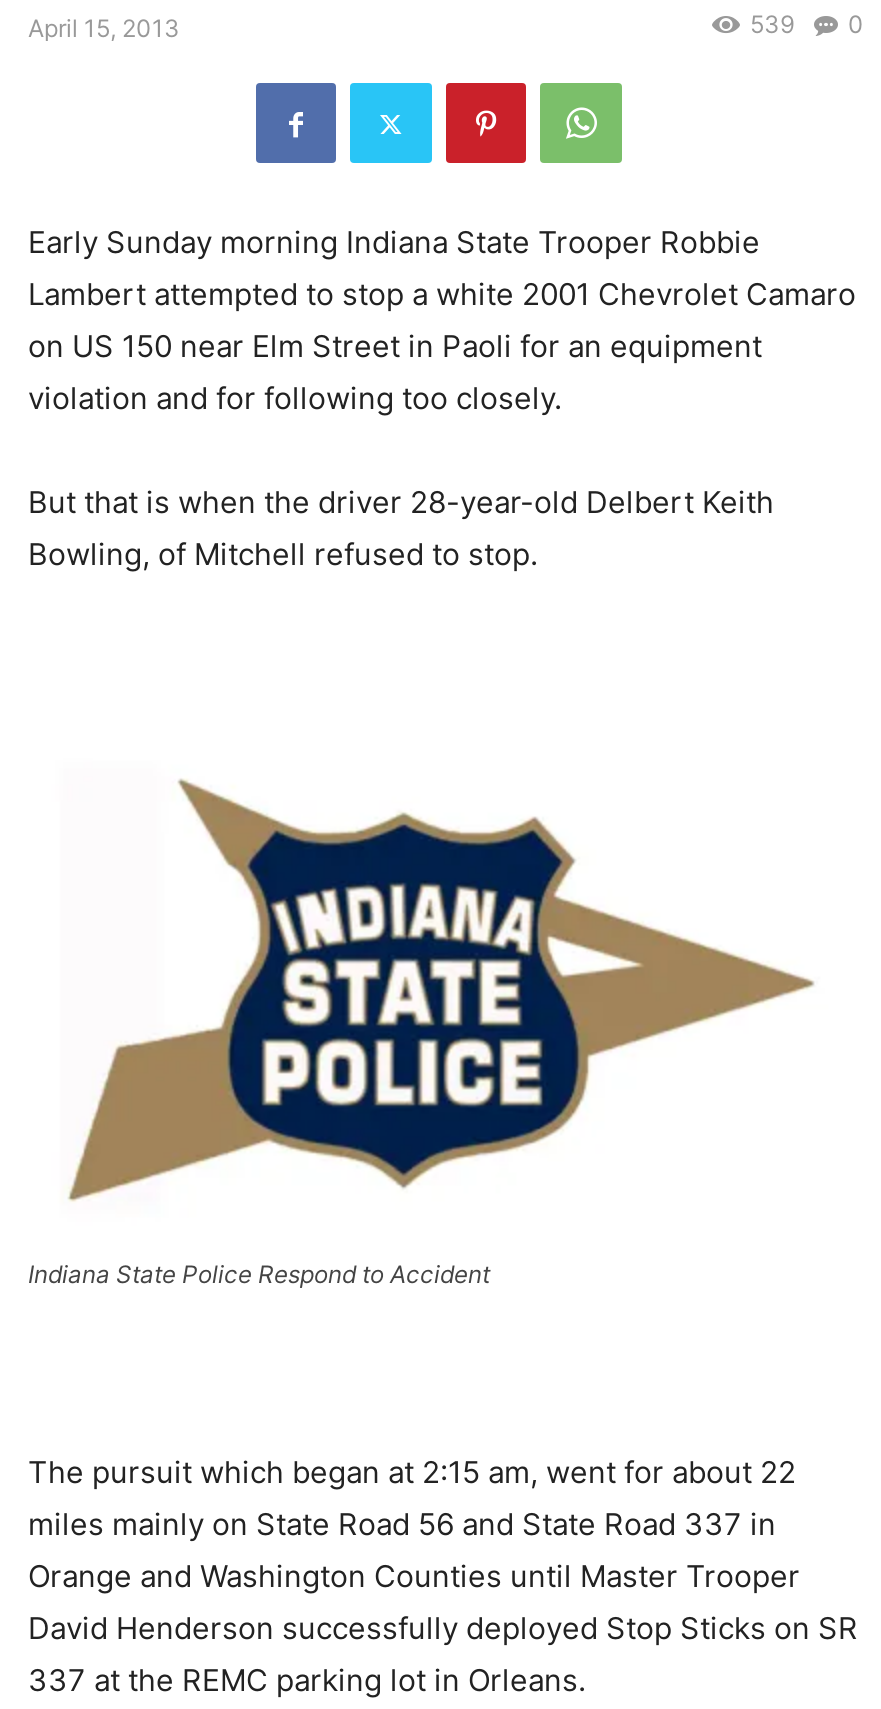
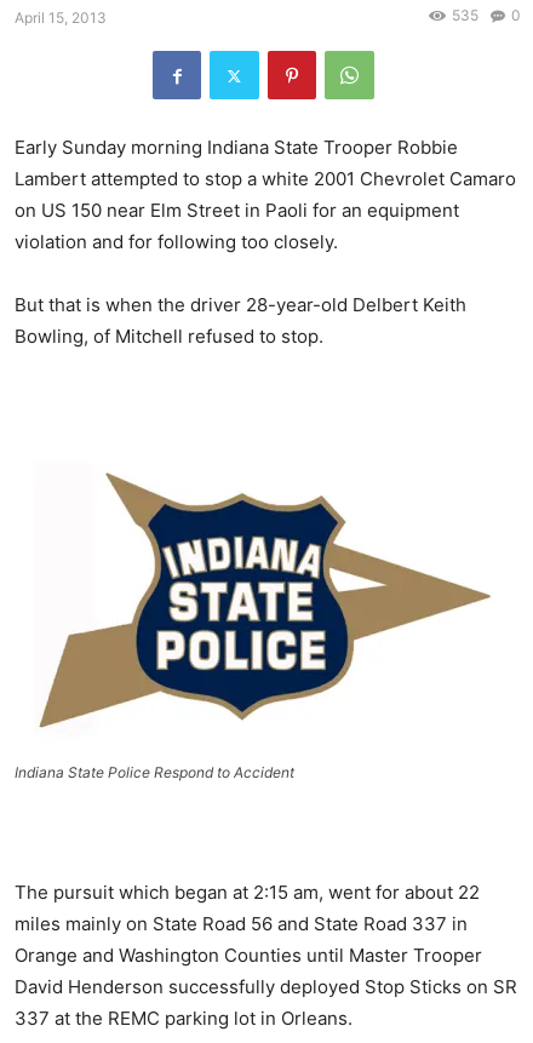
[750,9,864,39] 539 0 -> [452,6,521,24] 535 0

